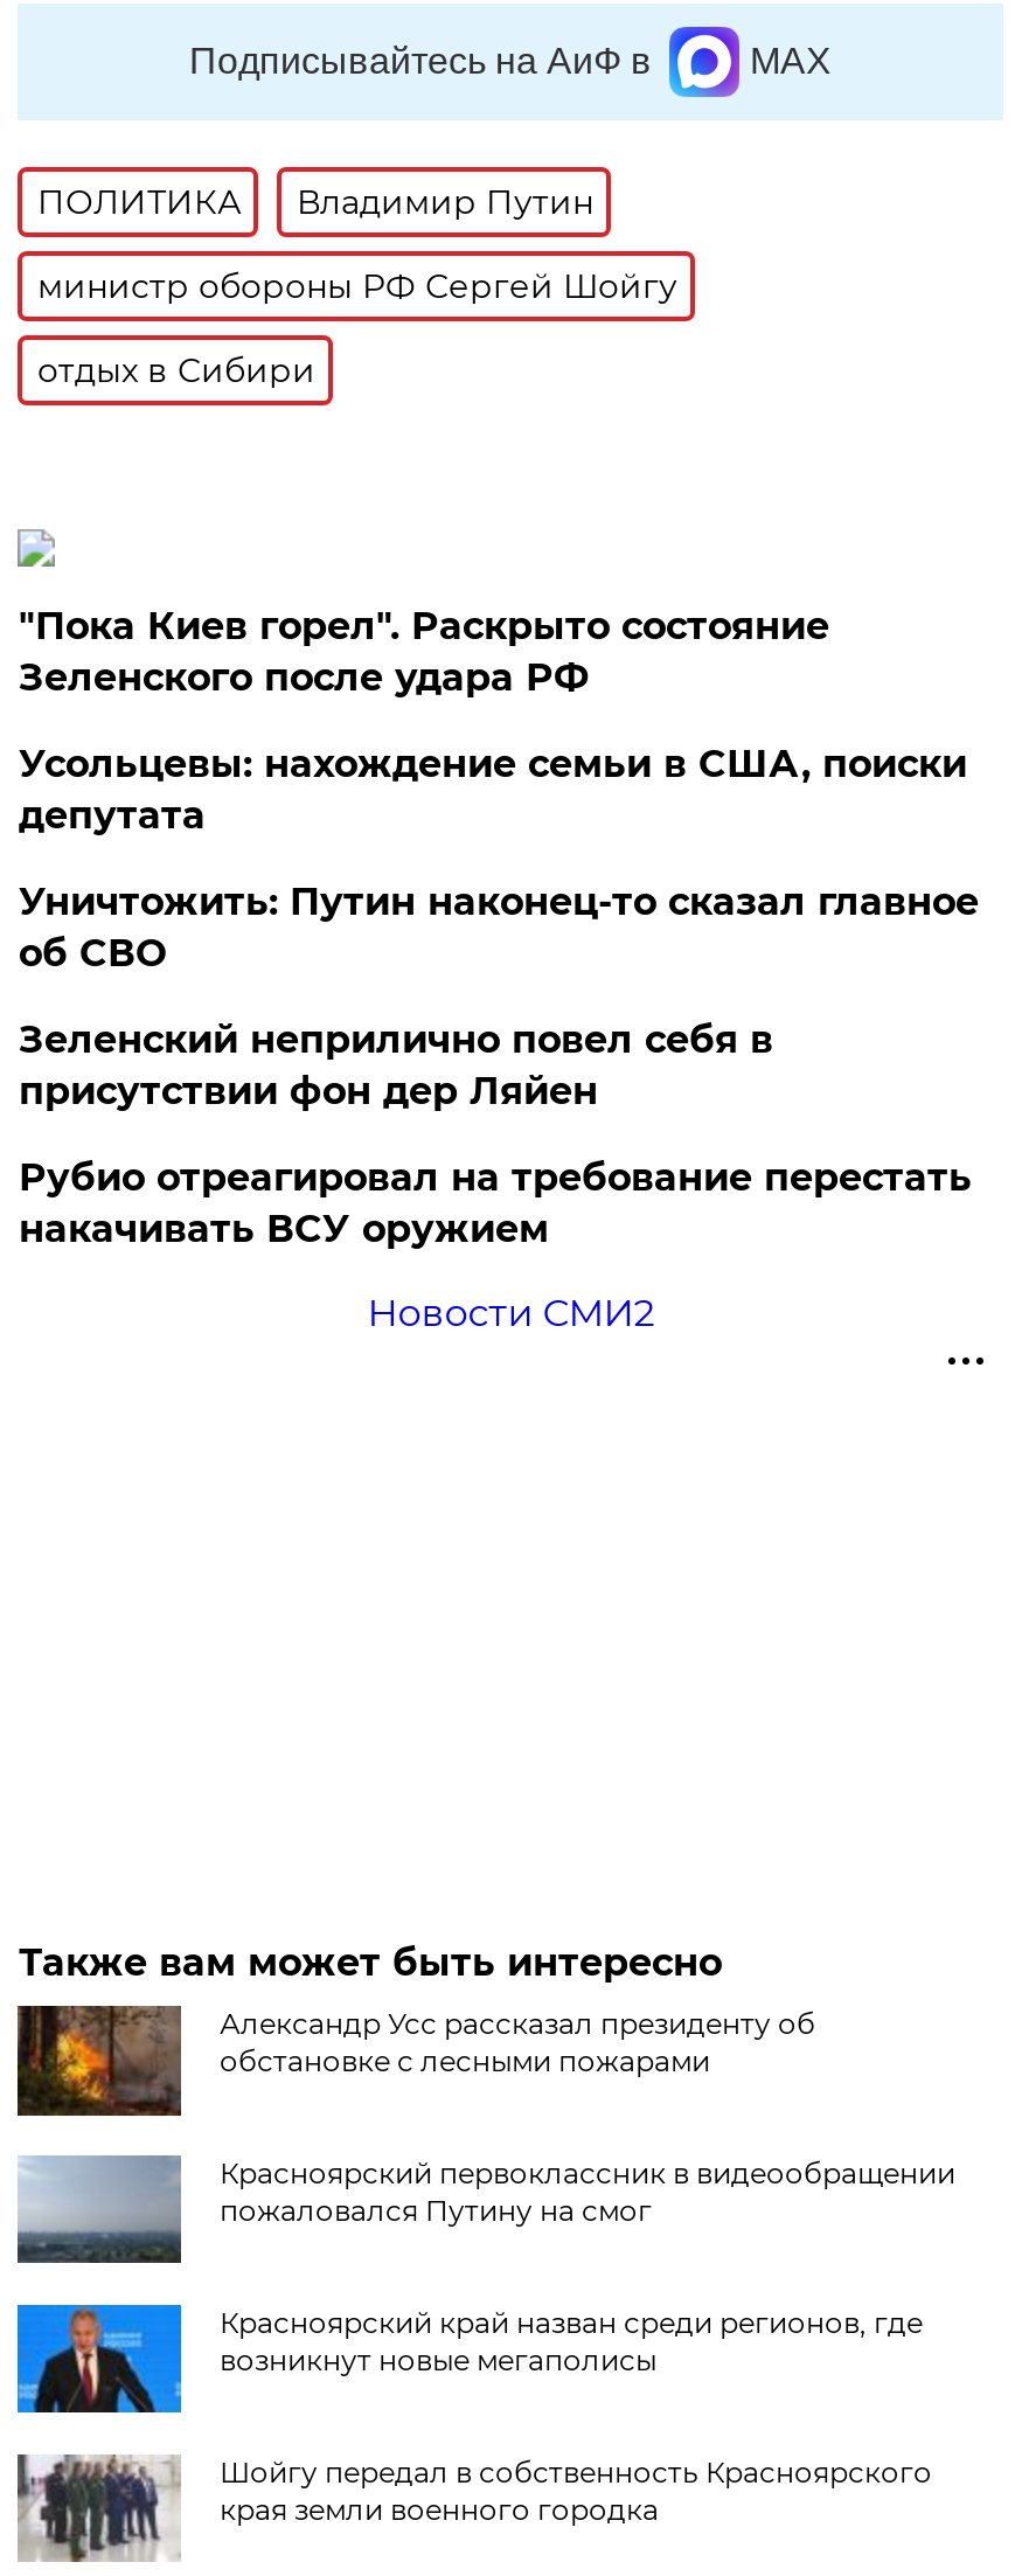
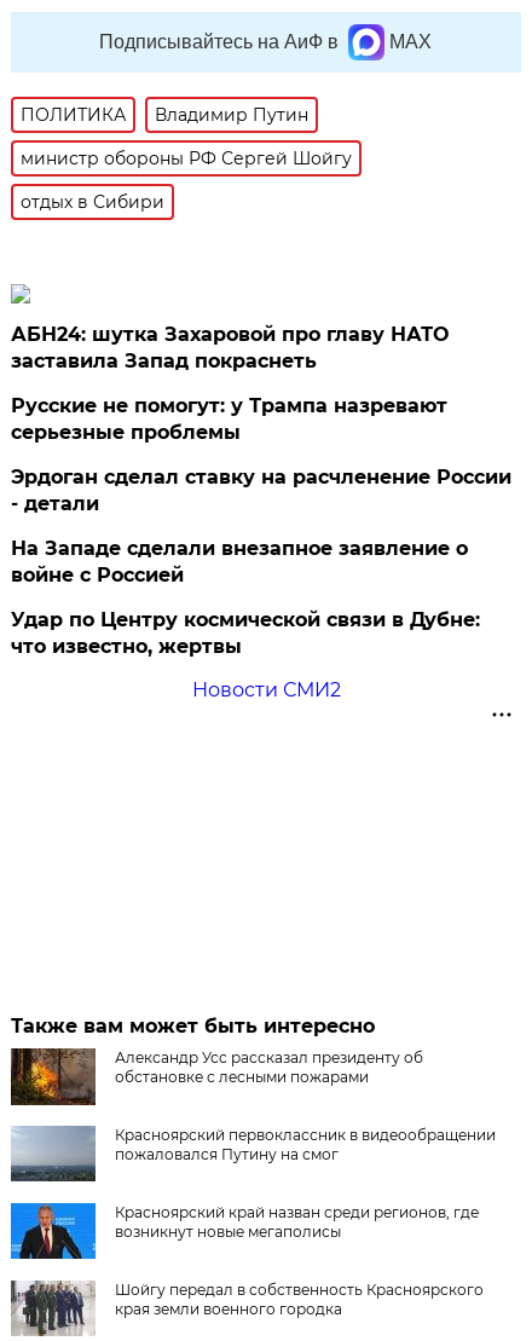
[18,604,829,700] "Пока Киев горел". Раскрыто состояние | Зеленского после удара РФ -> [11,323,449,373] АБН24: шутка Захаровой про главу НАТО | заставила Запад покраснеть
[18,742,967,838] Усольцевы: нахождение семьи в США, поиски | депутата -> [11,394,448,444] Русские не помогут: у Трампа назревают | серьезные проблемы
[18,880,979,976] Уничтожить: Путин наконец-то сказал главное | об СВО -> [11,466,512,515] Эрдоган сделал ставку на расчленение России | - детали
[18,1018,773,1114] Зеленский неприлично повел cебя в | присутствии фон дер Ляйен -> [11,537,468,587] На Западе сделали внезапное заявление о | войне с Россией
[18,1156,972,1252] Рубио отреагировал на требование перестать | накачивать ВСУ оружием -> [11,608,480,658] Удар по Центру космической связи в Дубне: | что известно, жертвы

